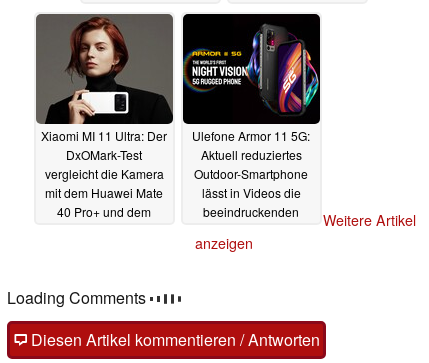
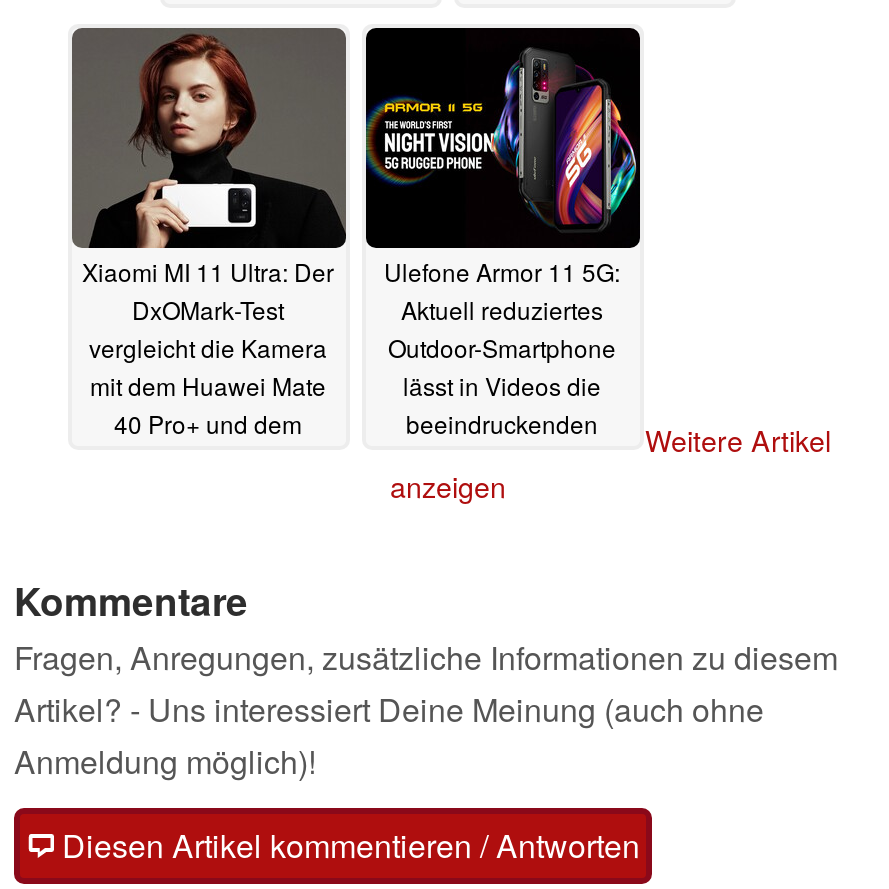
[7,285,150,308] Loading Comments -> [14,571,838,783] Kommentare | Fragen, Anregungen, zusätzliche Informationen zu diesem | Artikel? - Uns interessiert Deine Meinung (auch ohne | Anmeldung möglich)!

